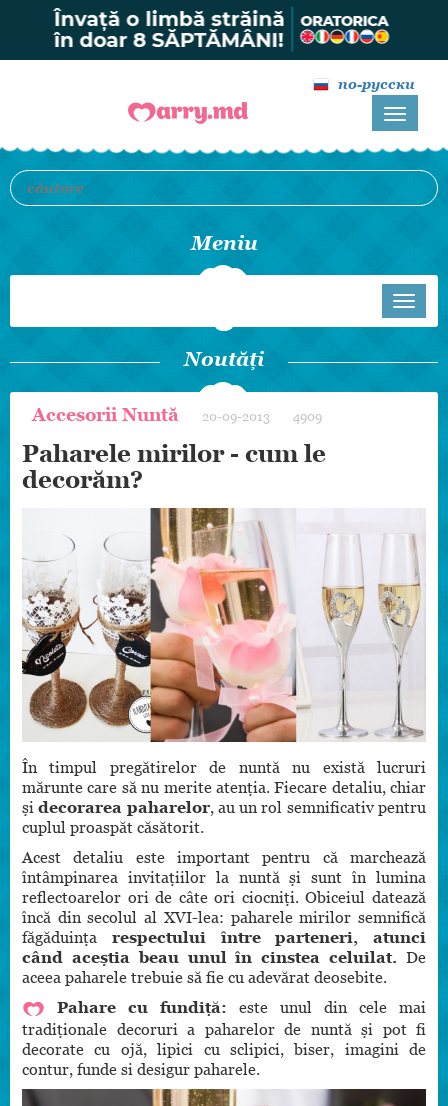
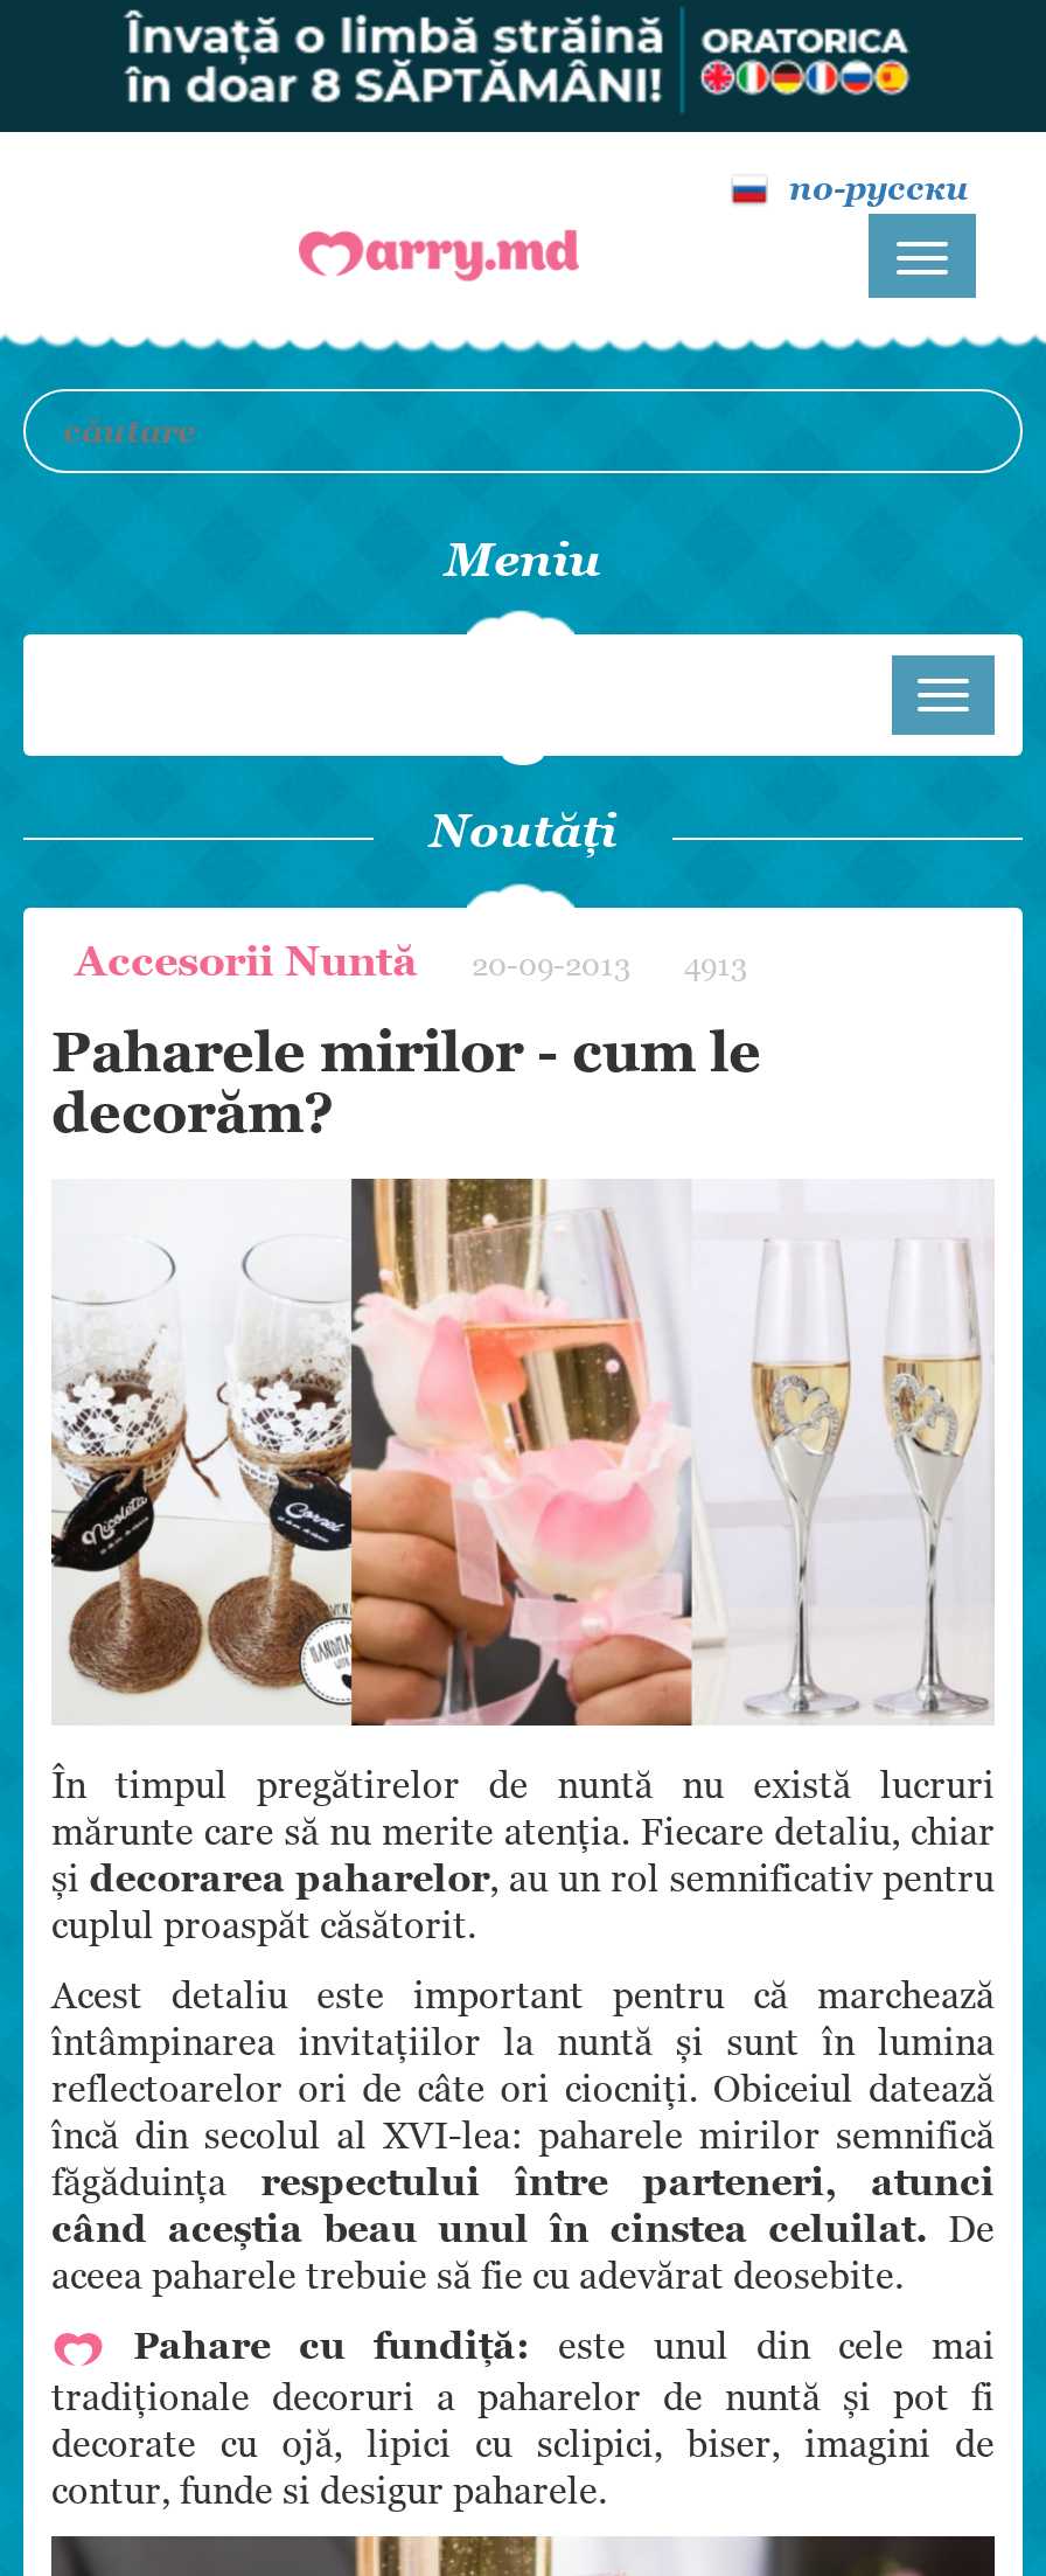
[32,404,322,425] Accesorii Nuntă 20-09-2013 4909 -> [75,936,747,985] Accesorii Nuntă 20-09-2013 4913

